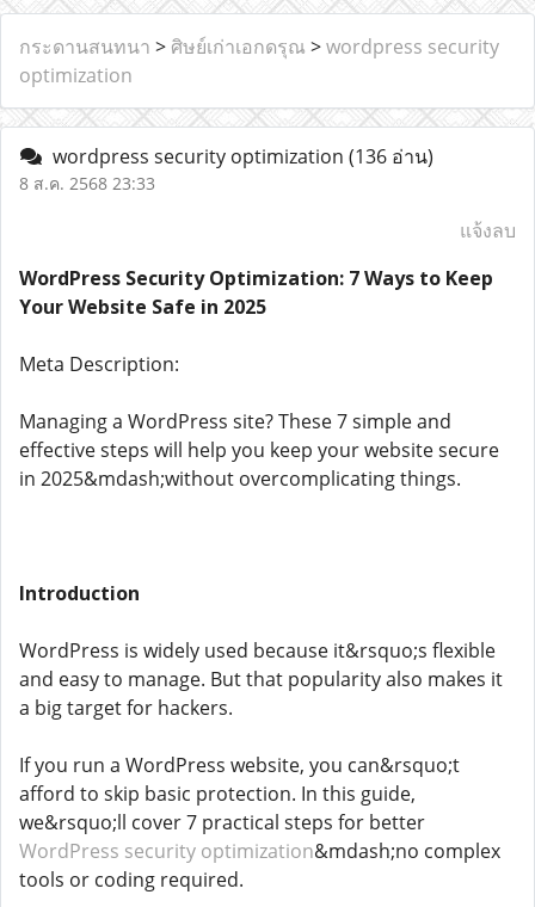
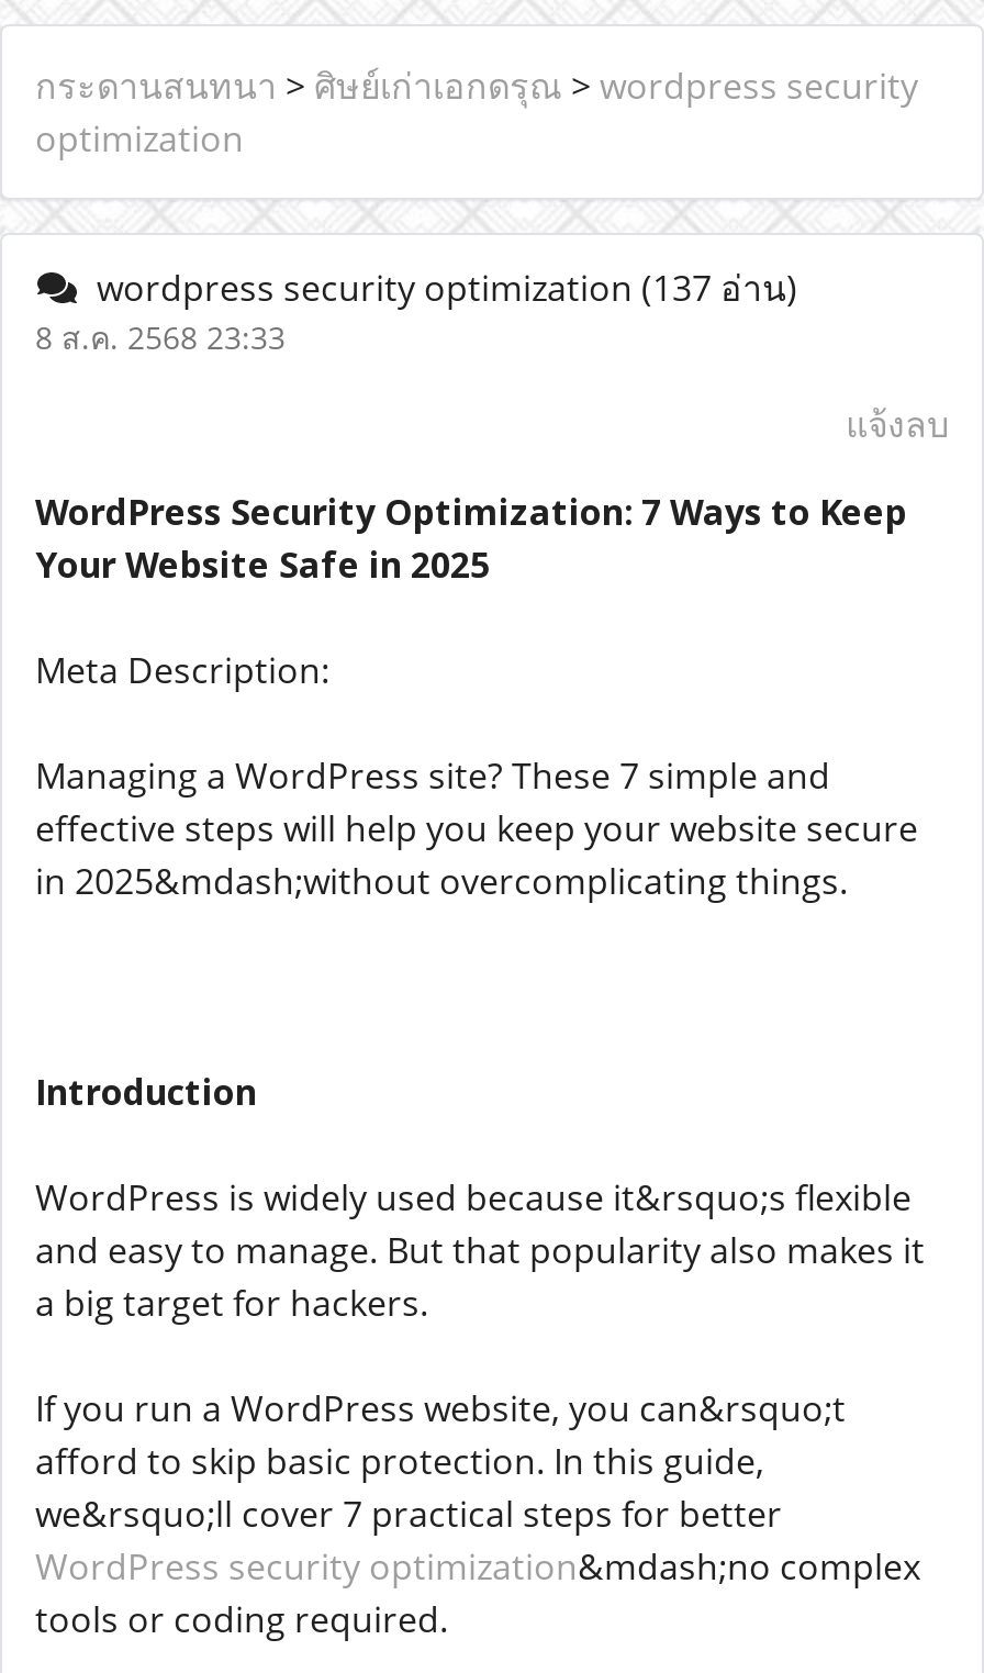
[43,143,433,169] wordpress security optimization (136 อ่าน) -> [79,264,797,312] wordpress security optimization (137 อ่าน)

